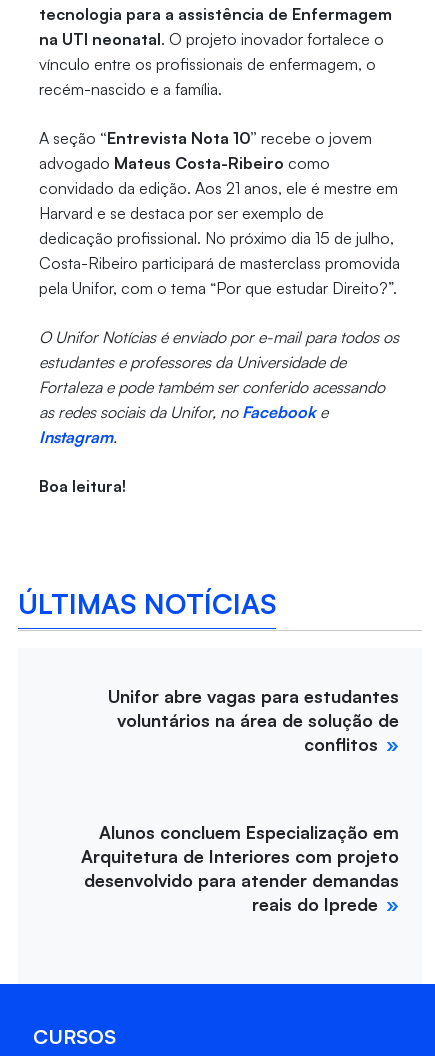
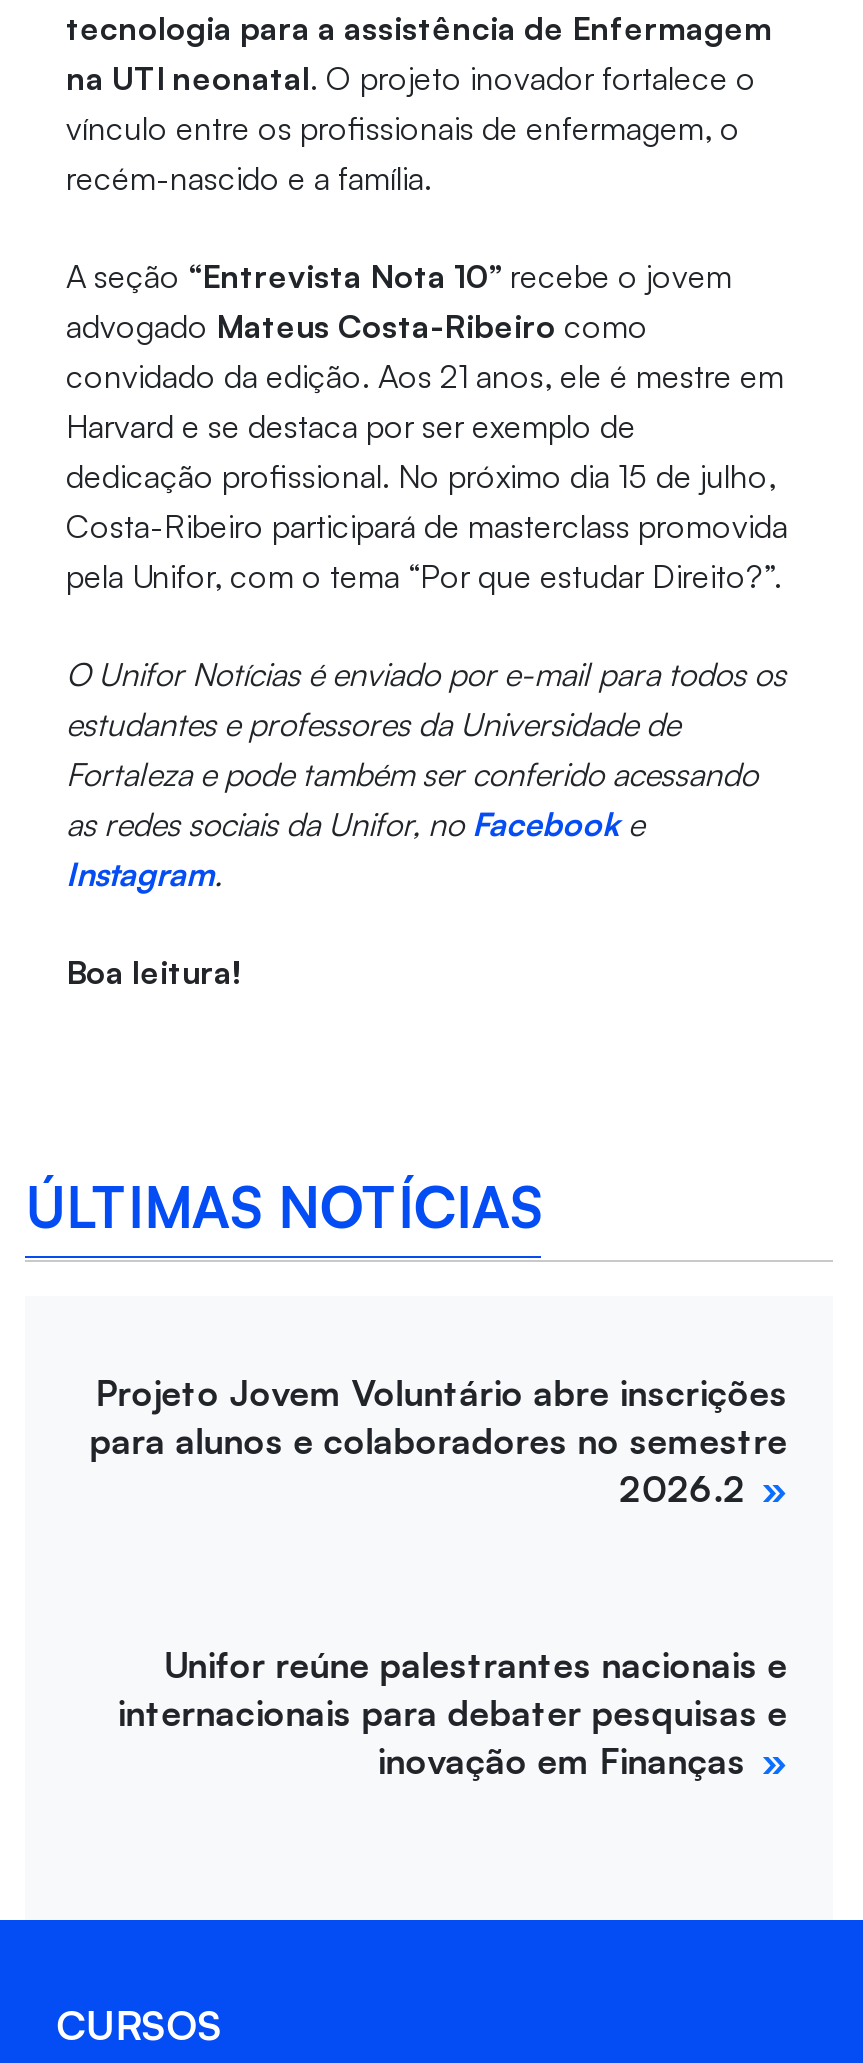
[108,685,399,755] Unifor abre vagas para estudantes | voluntários na área de solução de | conflitos -> [89,1370,787,1510] Projeto Jovem Voluntário abre inscrições | para alunos e colaboradores no semestre | 2026.2
[81,821,399,915] Alunos concluem Especialização em | Arquitetura de Interiores com projeto | desenvolvido para atender demandas | reais do Iprede -> [117,1642,787,1782] Unifor reúne palestrantes nacionais e | internacionais para debater pesquisas e | inovação em Finanças

